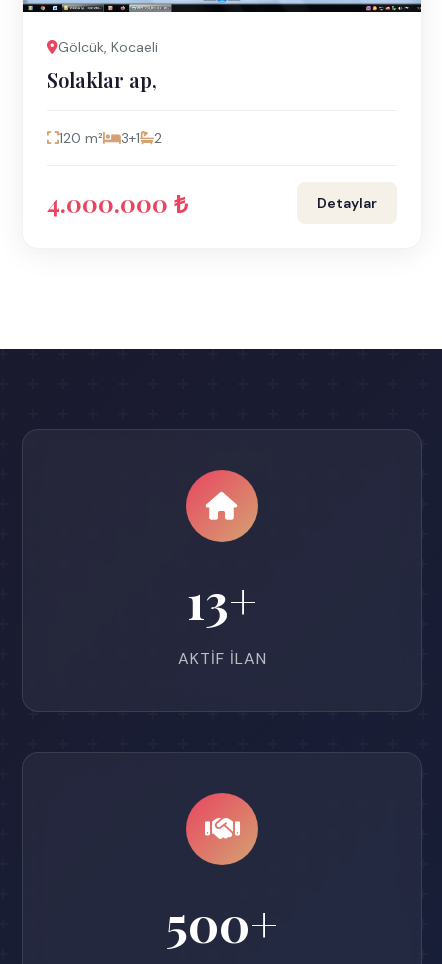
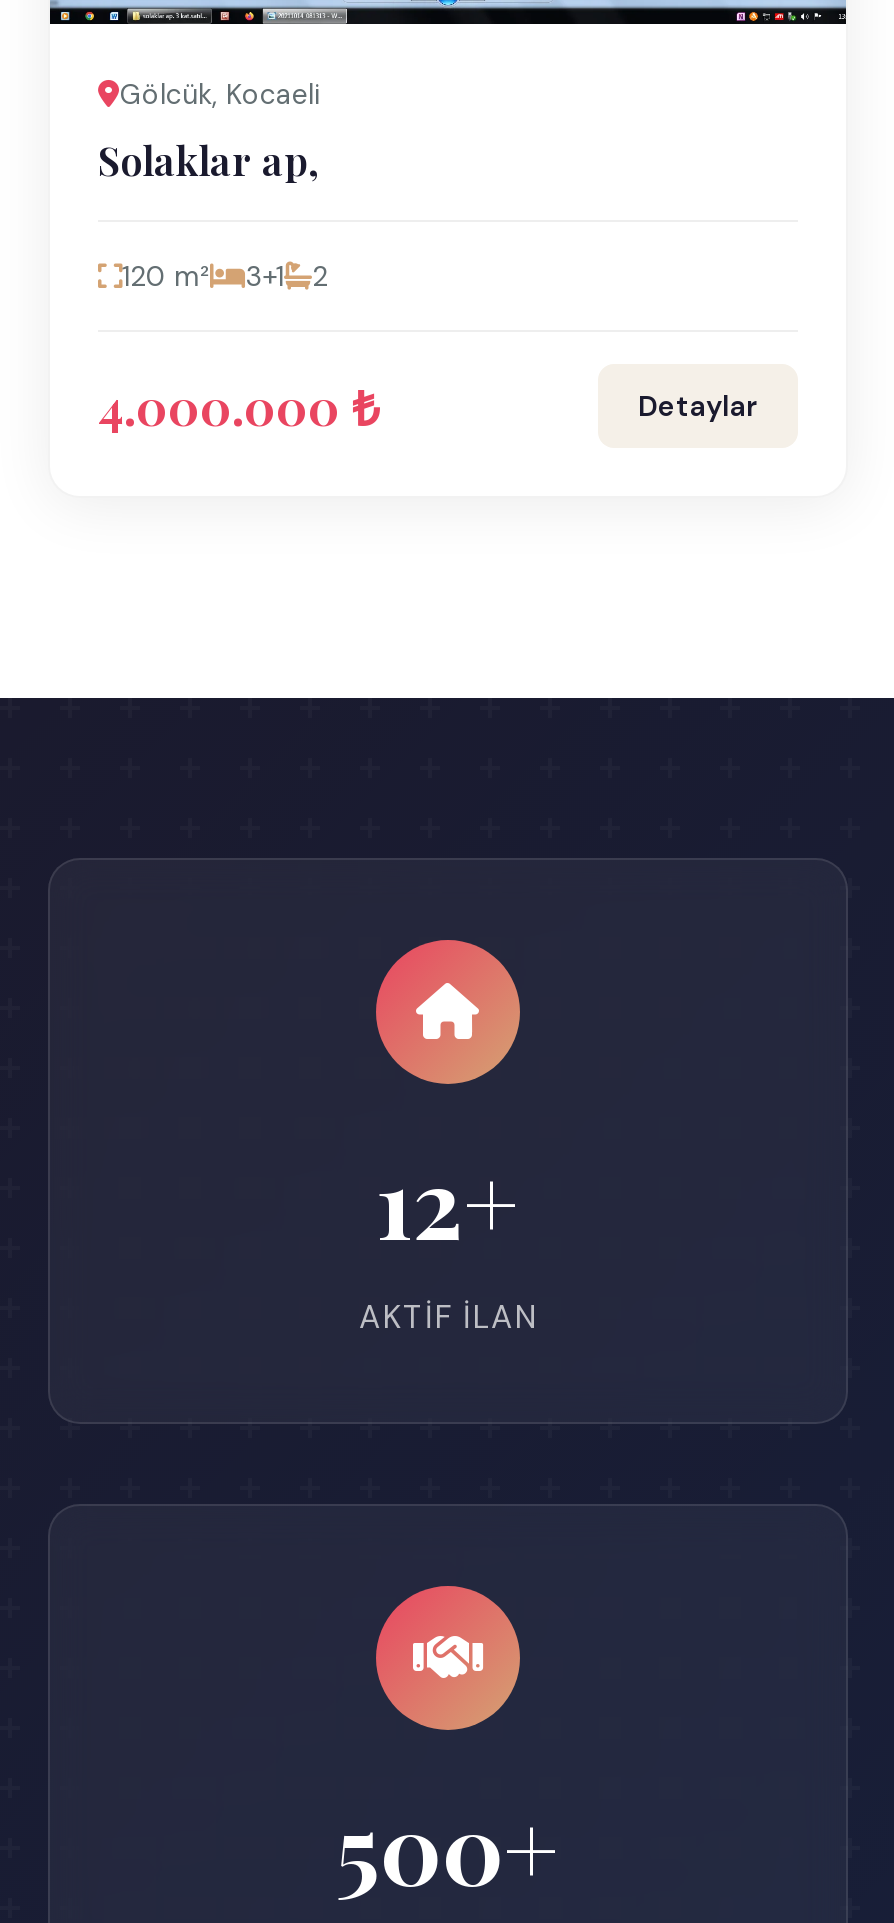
[187,568,257,632] 13+ -> [376,1136,520,1264] 12+

